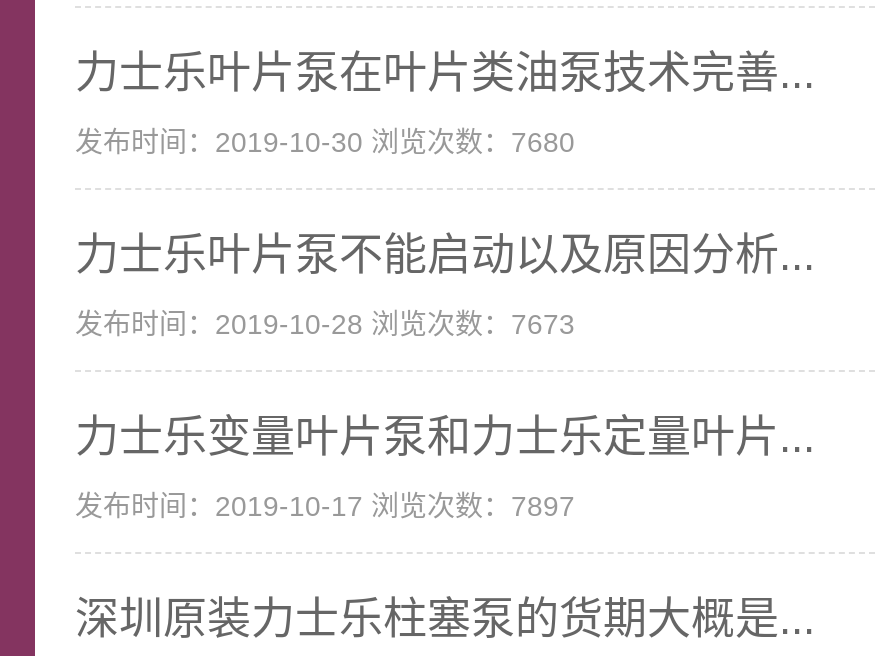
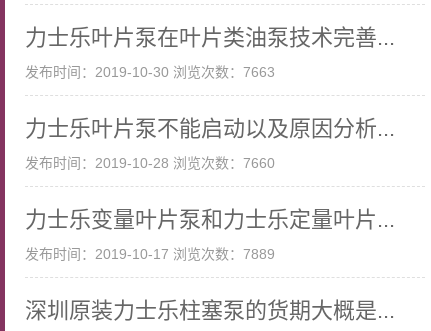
[75,126,575,158] 发布时间：2019-10-30 浏览次数：7680 -> [25,64,275,80] 发布时间：2019-10-30 浏览次数：7663
[75,308,575,340] 发布时间：2019-10-28 浏览次数：7673 -> [25,155,275,171] 发布时间：2019-10-28 浏览次数：7660
[75,490,575,522] 发布时间：2019-10-17 浏览次数：7897 -> [25,246,275,262] 发布时间：2019-10-17 浏览次数：7889

